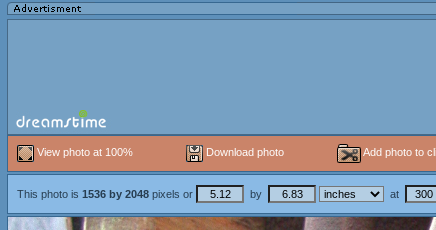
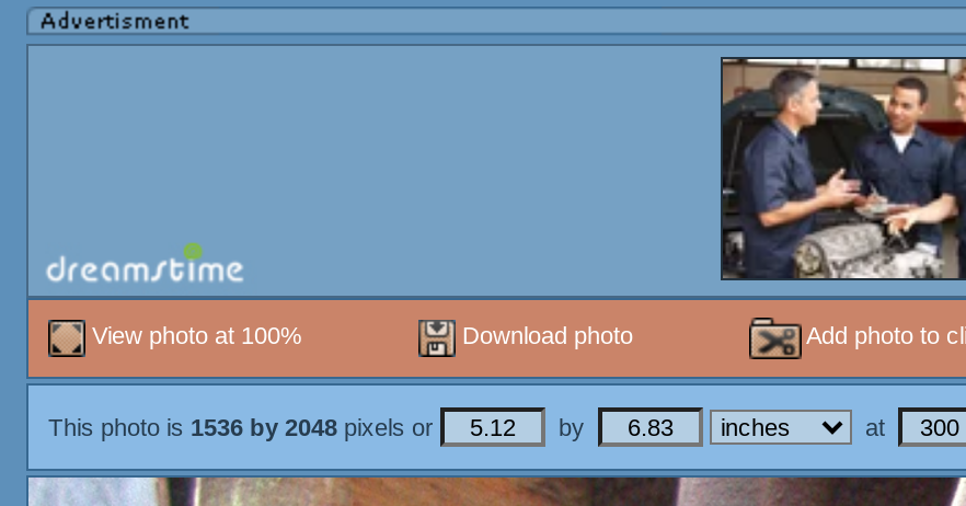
none -> [718,55,959,283] [image]

